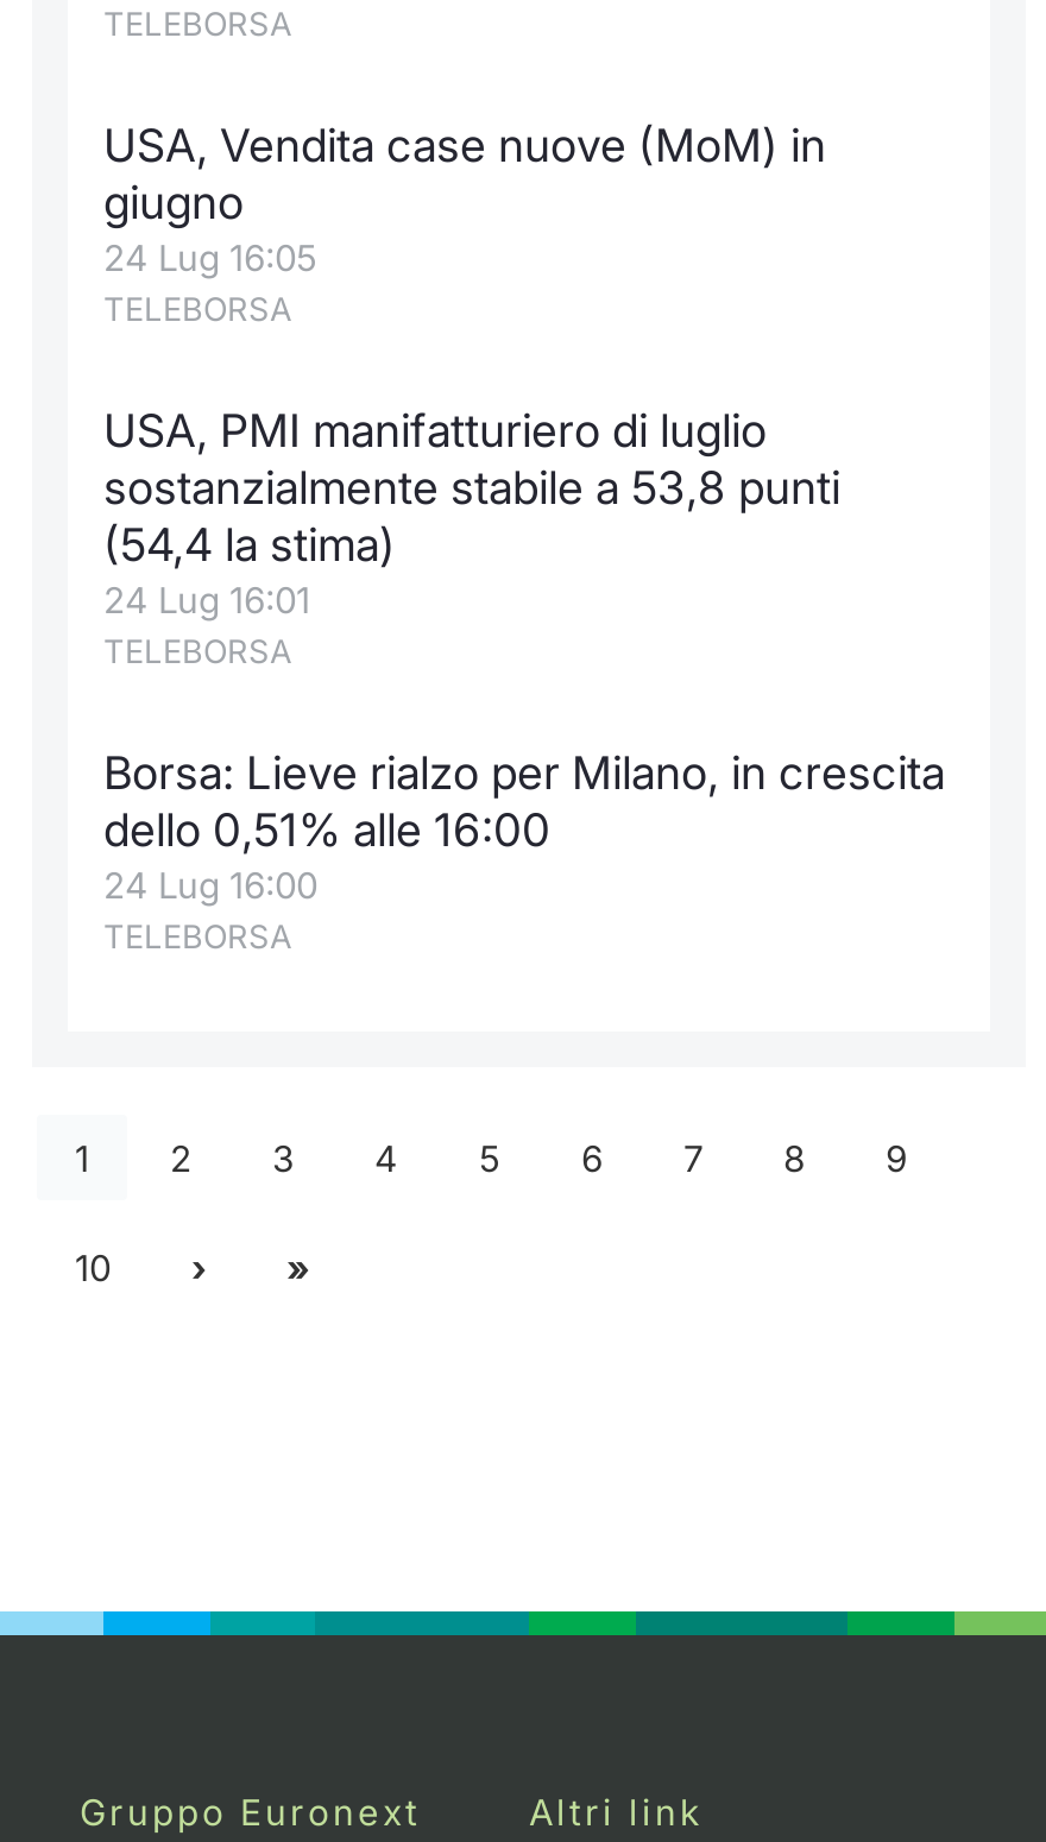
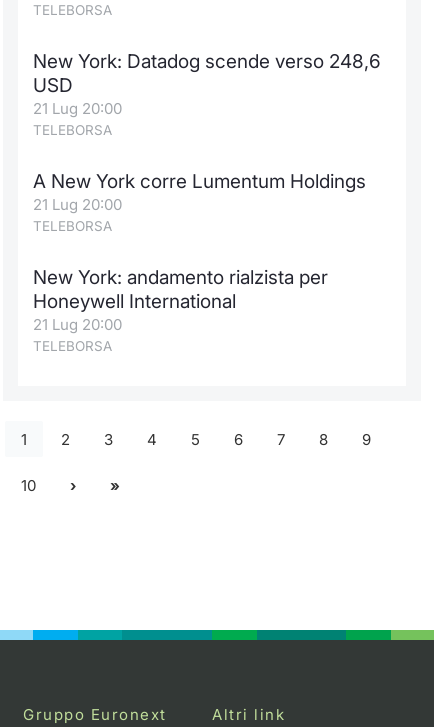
[103,119,826,280] USA, Vendita case nuove (MoM) in | giugno | 24 Lug 16:05 -> [33,50,381,118] New York: Datadog scende verso 248,6 | USD | 21 Lug 20:00
[103,404,840,623] USA, PMI manifatturiero di luglio | sostanzialmente stabile a 53,8 punti | (54,4 la stima) | 24 Lug 16:01 -> [33,170,366,214] A New York corre Lumentum Holdings | 21 Lug 20:00
[103,746,945,908] Borsa: Lieve rialzo per Milano, in crescita | dello 0,51% alle 16:00 | 24 Lug 16:00 -> [33,266,328,334] New York: andamento rialzista per | Honeywell International | 21 Lug 20:00

